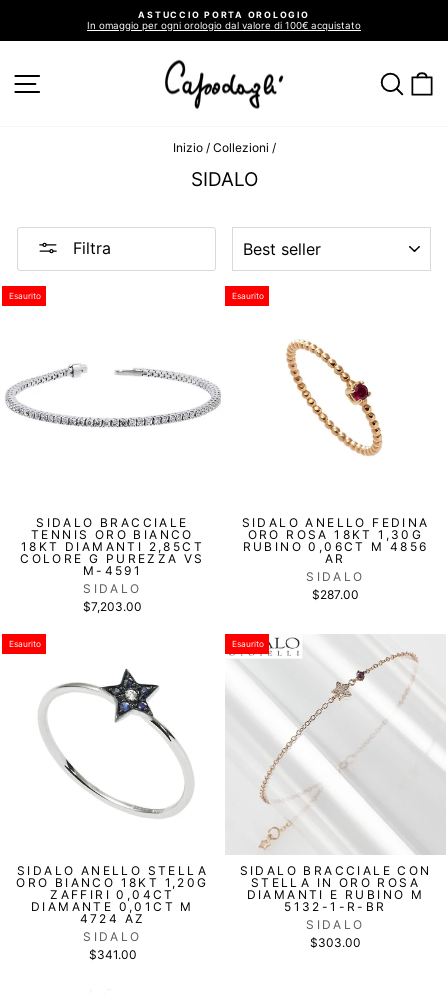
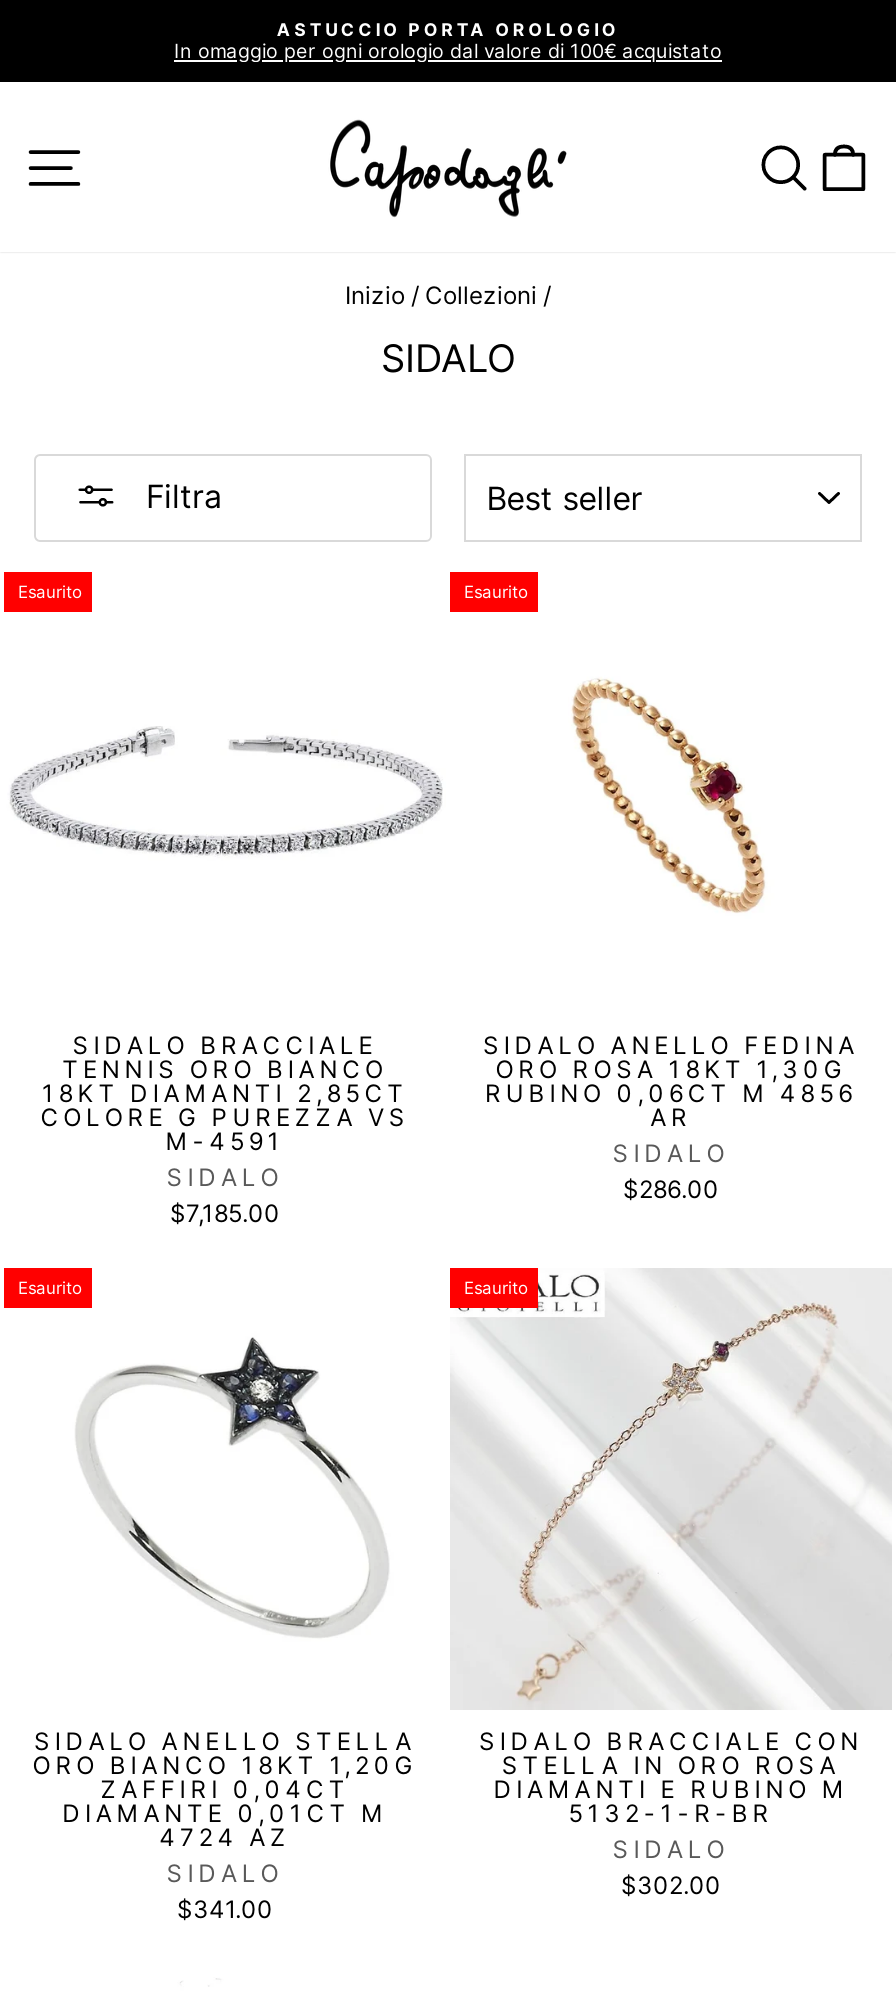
[312,586,359,601] $287.00 -> [623,1173,719,1203] $286.00
[83,598,142,613] $7,203.00 -> [170,1197,280,1227] $7,185.00
[310,934,361,949] $303.00 -> [621,1869,721,1899] $302.00

